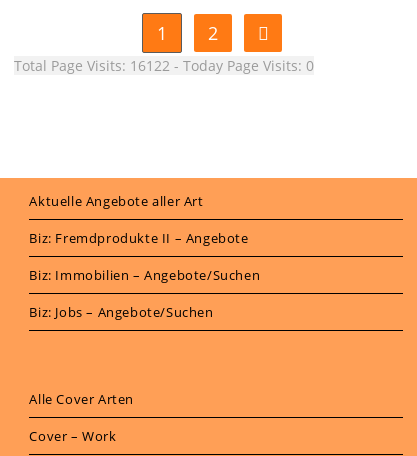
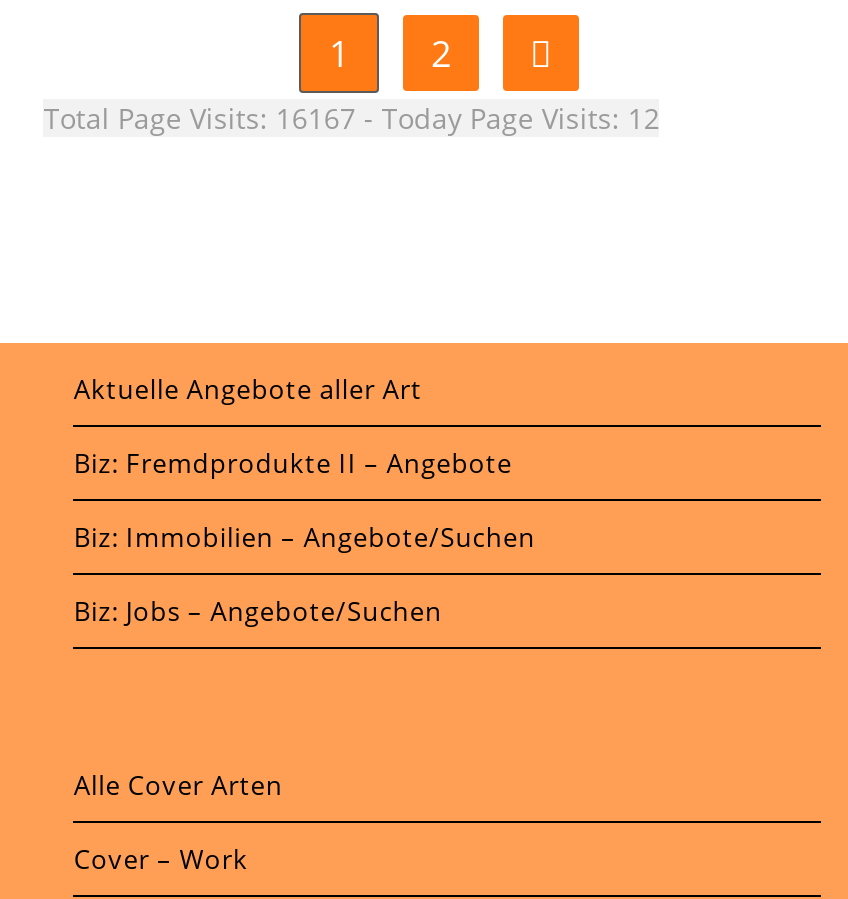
[14,55,314,74] Total Page Visits: 16122 - Today Page Visits: 0 -> [44,98,660,136] Total Page Visits: 16167 - Today Page Visits: 12

